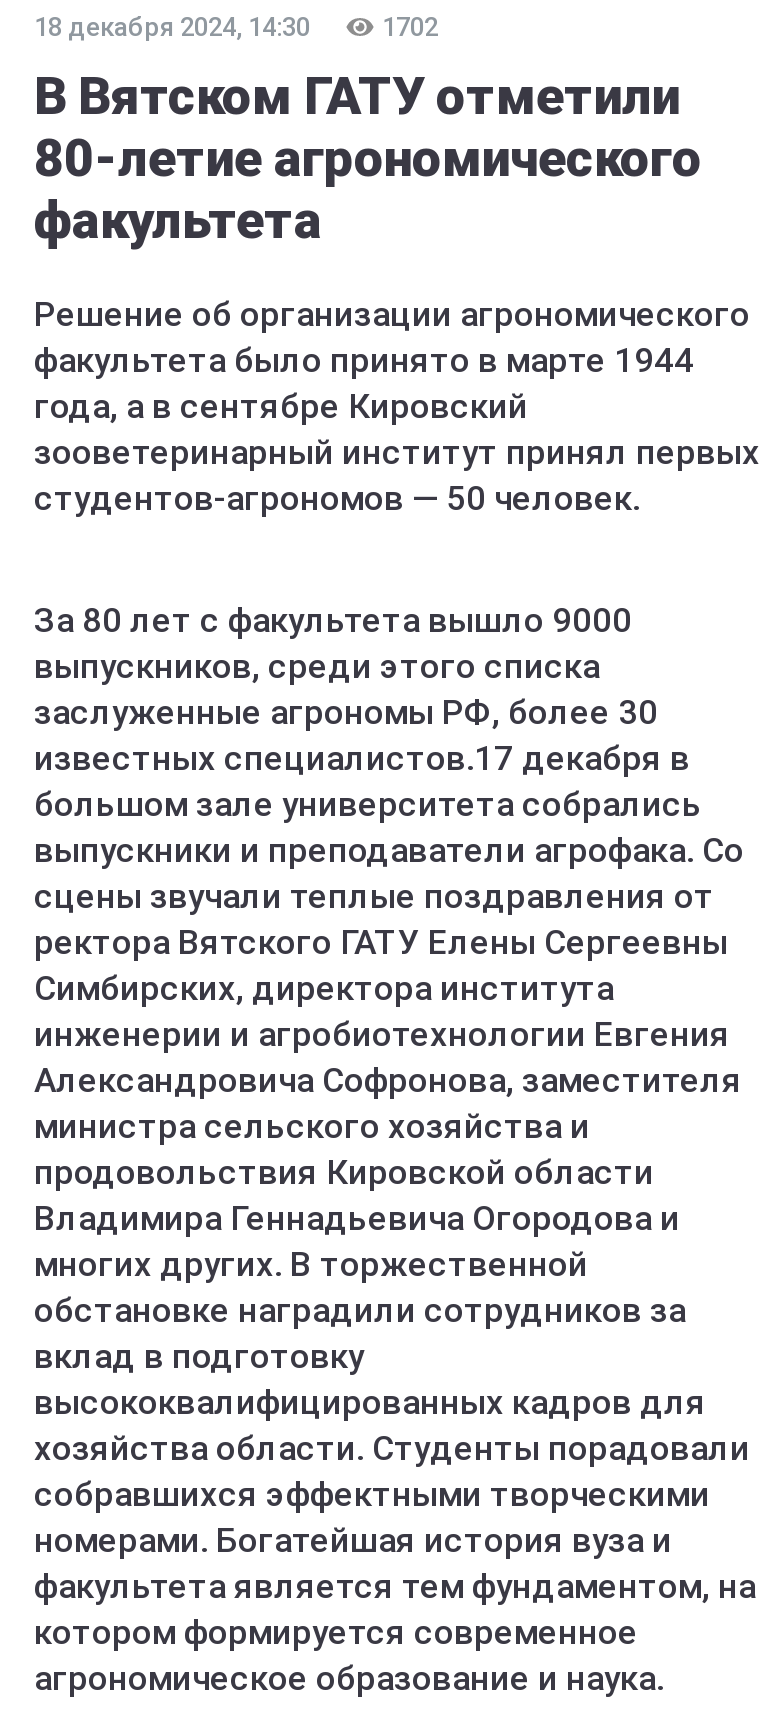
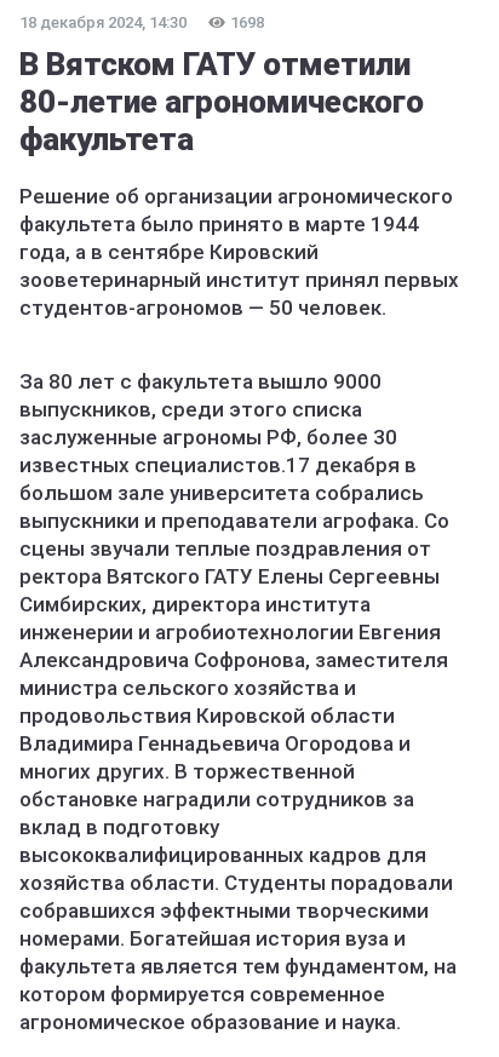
[382,12,438,42] 1702 -> [230,13,264,31] 1698

